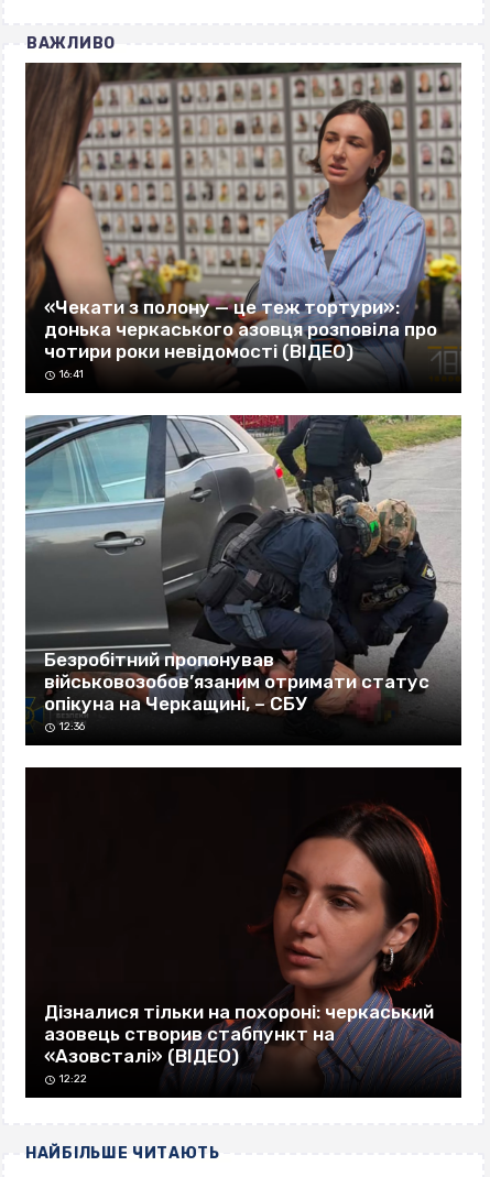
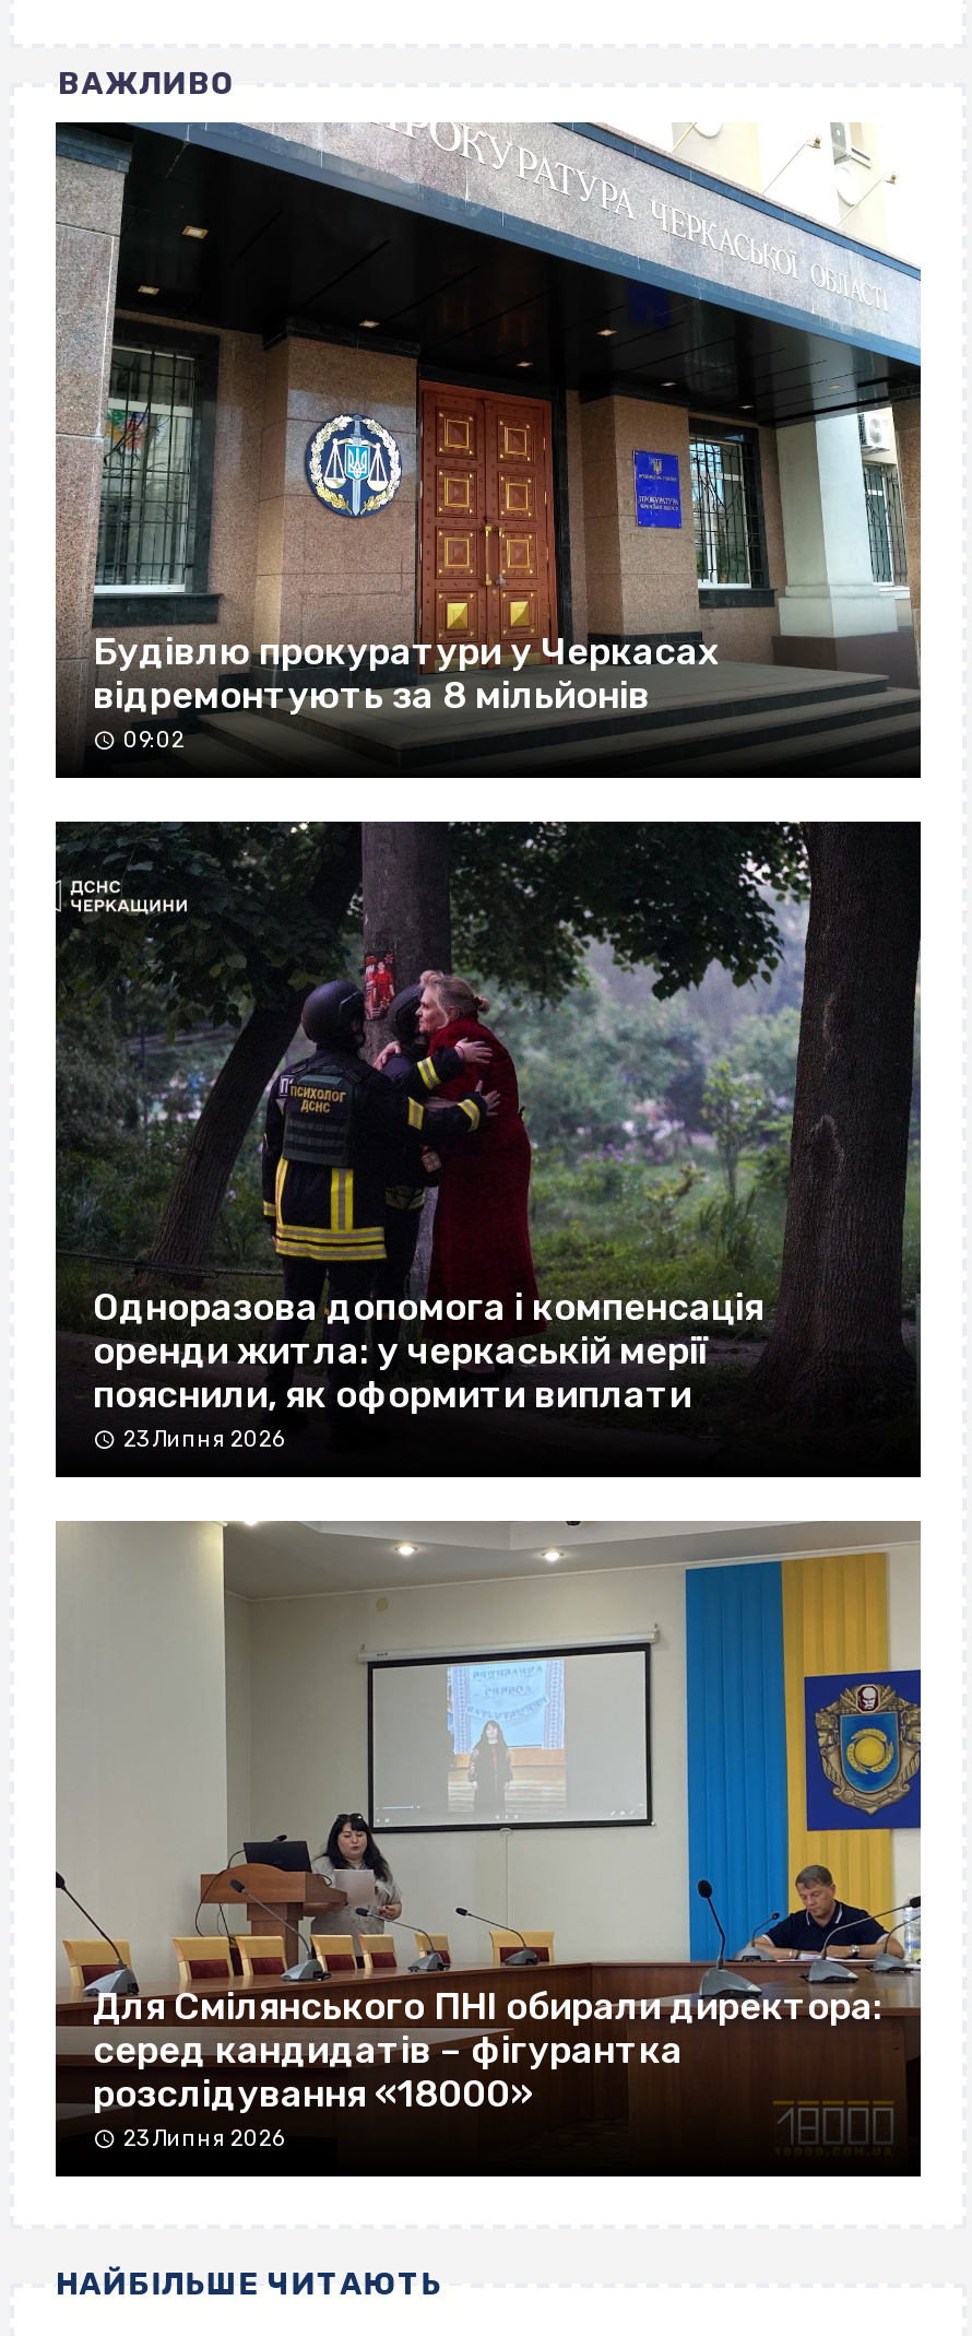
[25,62,462,381] [image] | «Чекати з полону — це теж тортури»: | донька черкаського азовця розповіла про | чотири роки невідомості (ВІДЕО) | 16:41 -> [56,121,921,755] [image] | Будівлю прокуратури у Черкасах | відремонтують за 8 мільйонів | 09:02
[24,415,462,734] [image] | Безробітний пропонував | військовозобов’язаним отримати статус | опікуна на Черкащині, – СБУ | 12:36 -> [54,821,923,1453] [image] | Одноразова допомога і компенсація | оренди житла: у черкаській мерії | пояснили, як оформити виплати | 23 Липня 2026
[25,766,462,1086] [image] | Дізналися тільки на похороні: черкаський | азовець створив стабпункт на | «Азовсталі» (ВІДЕО) | 12:22 -> [54,1520,923,2152] [image] | Для Смілянського ПНІ обирали директора: | серед кандидатів – фігурантка | розслідування «18000» | 23 Липня 2026

